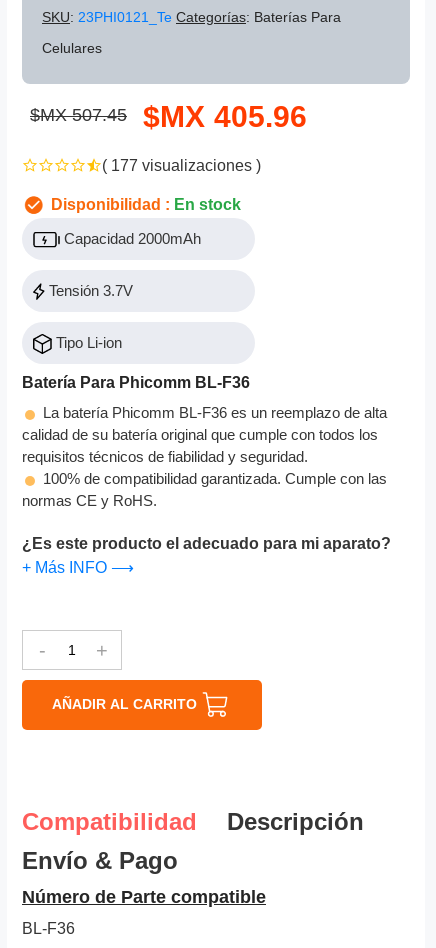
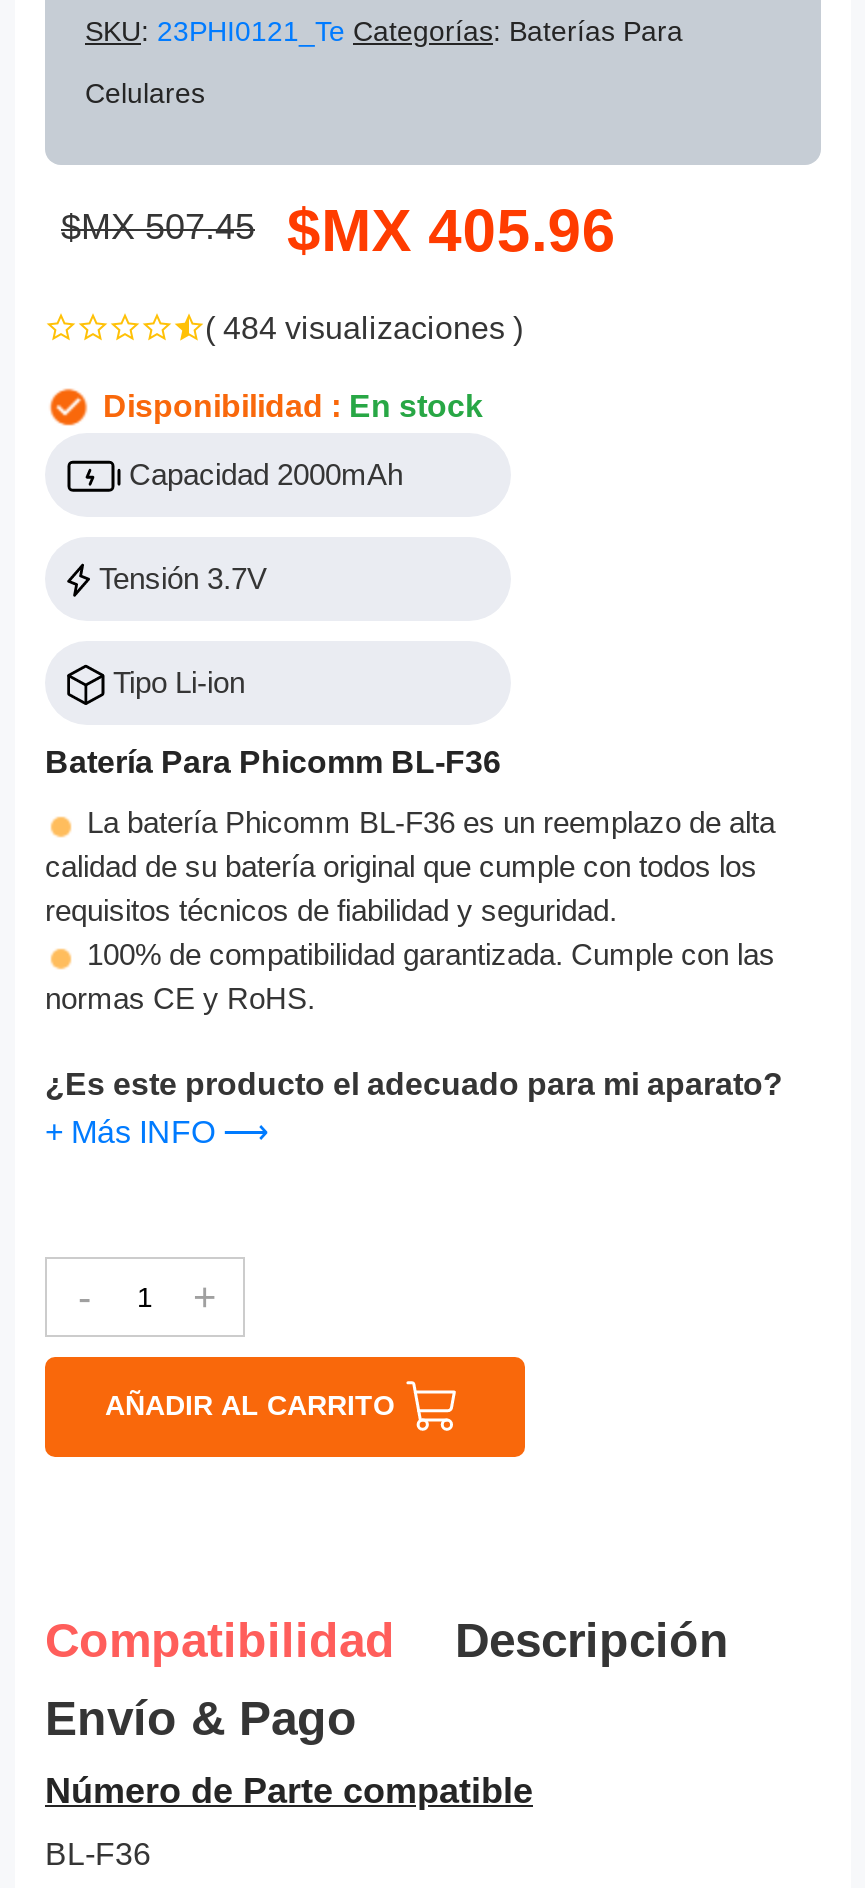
[102,157,261,174] ( 177 visualizaciones ) -> [205,310,523,344] ( 484 visualizaciones )

